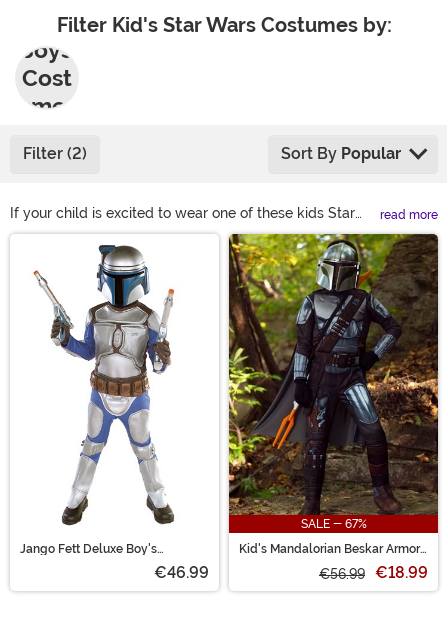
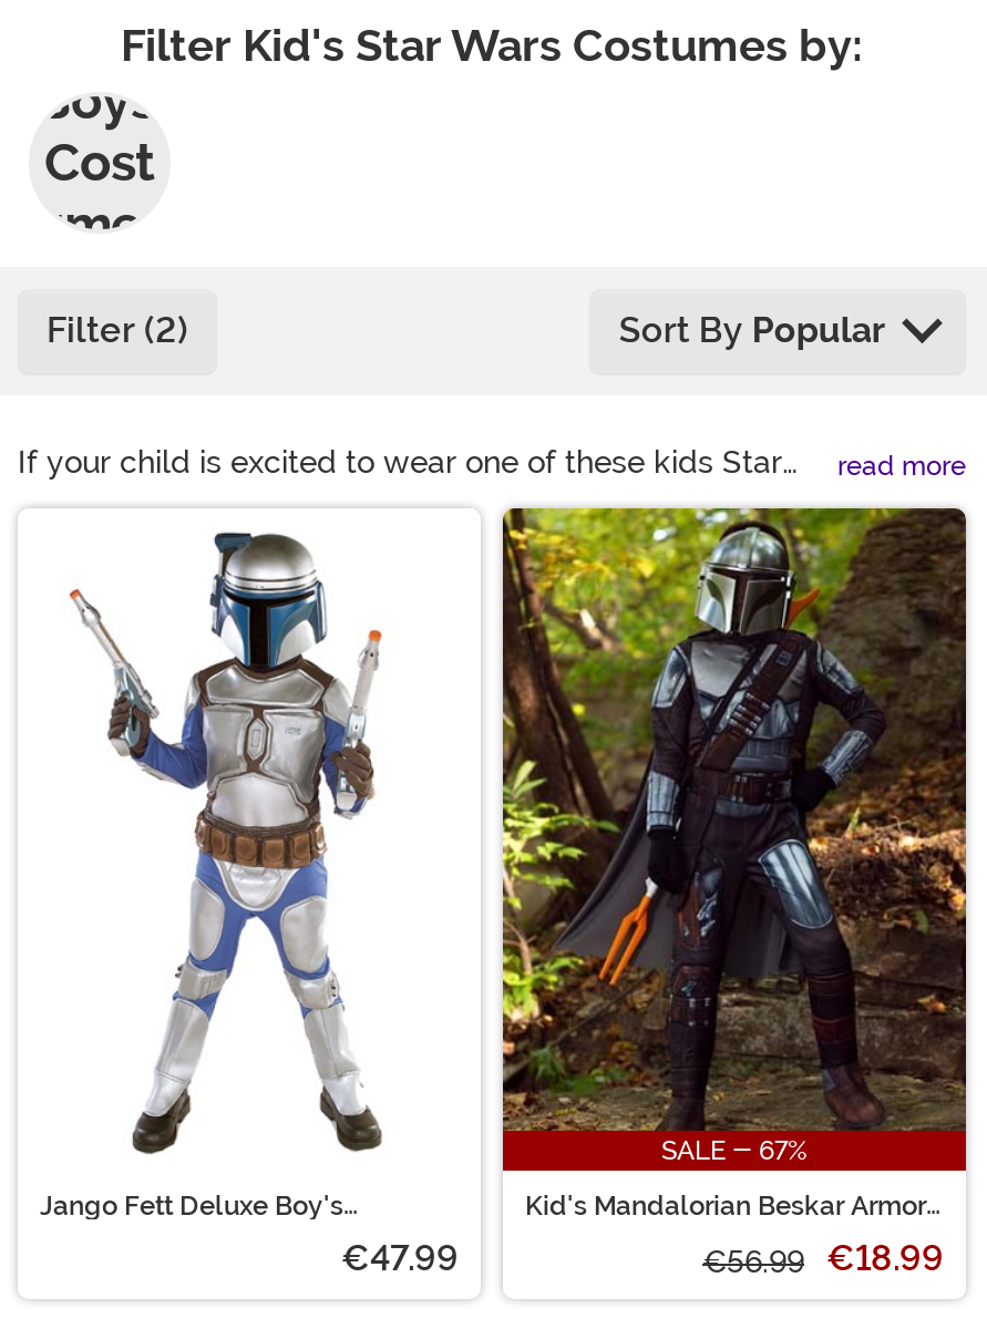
[154,563,209,582] €46.99 -> [341,1236,459,1278] €47.99

